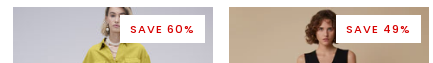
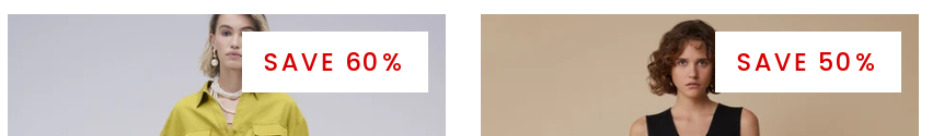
[346,20,411,36] SAVE 49% -> [737,44,879,78] SAVE 50%

